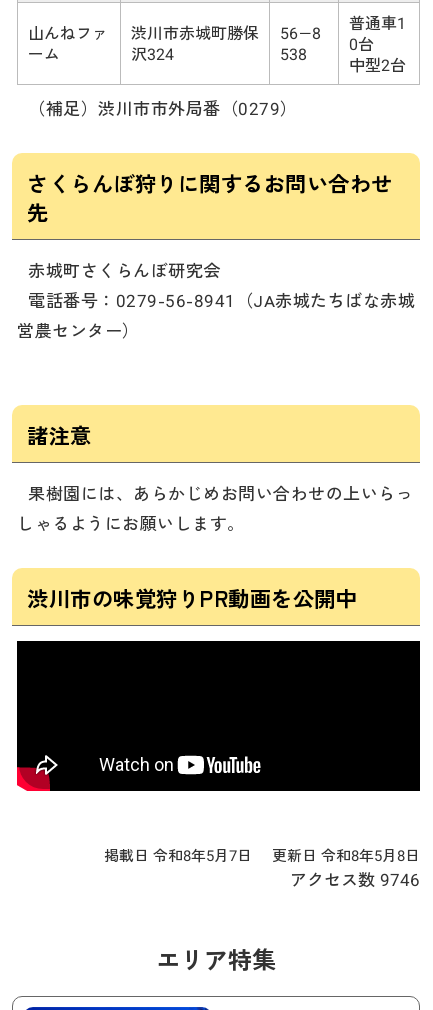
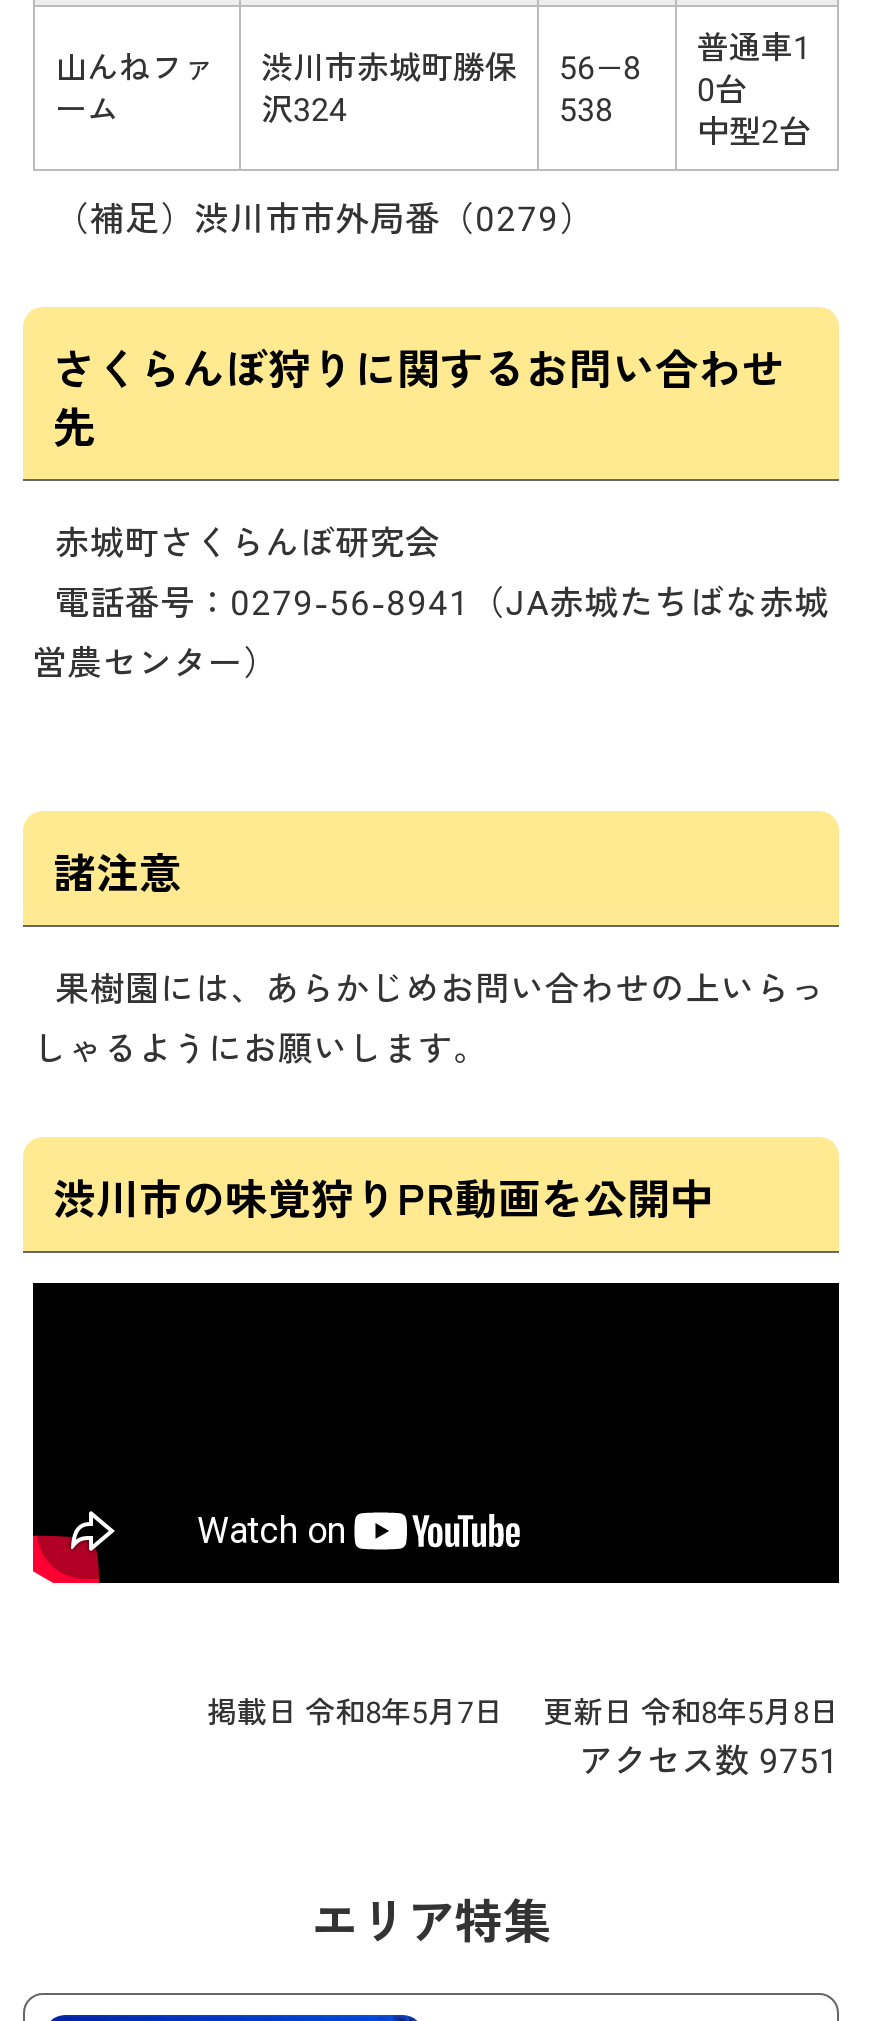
[290,866,420,891] アクセス数9746 -> [579,1733,839,1783] アクセス数9751

